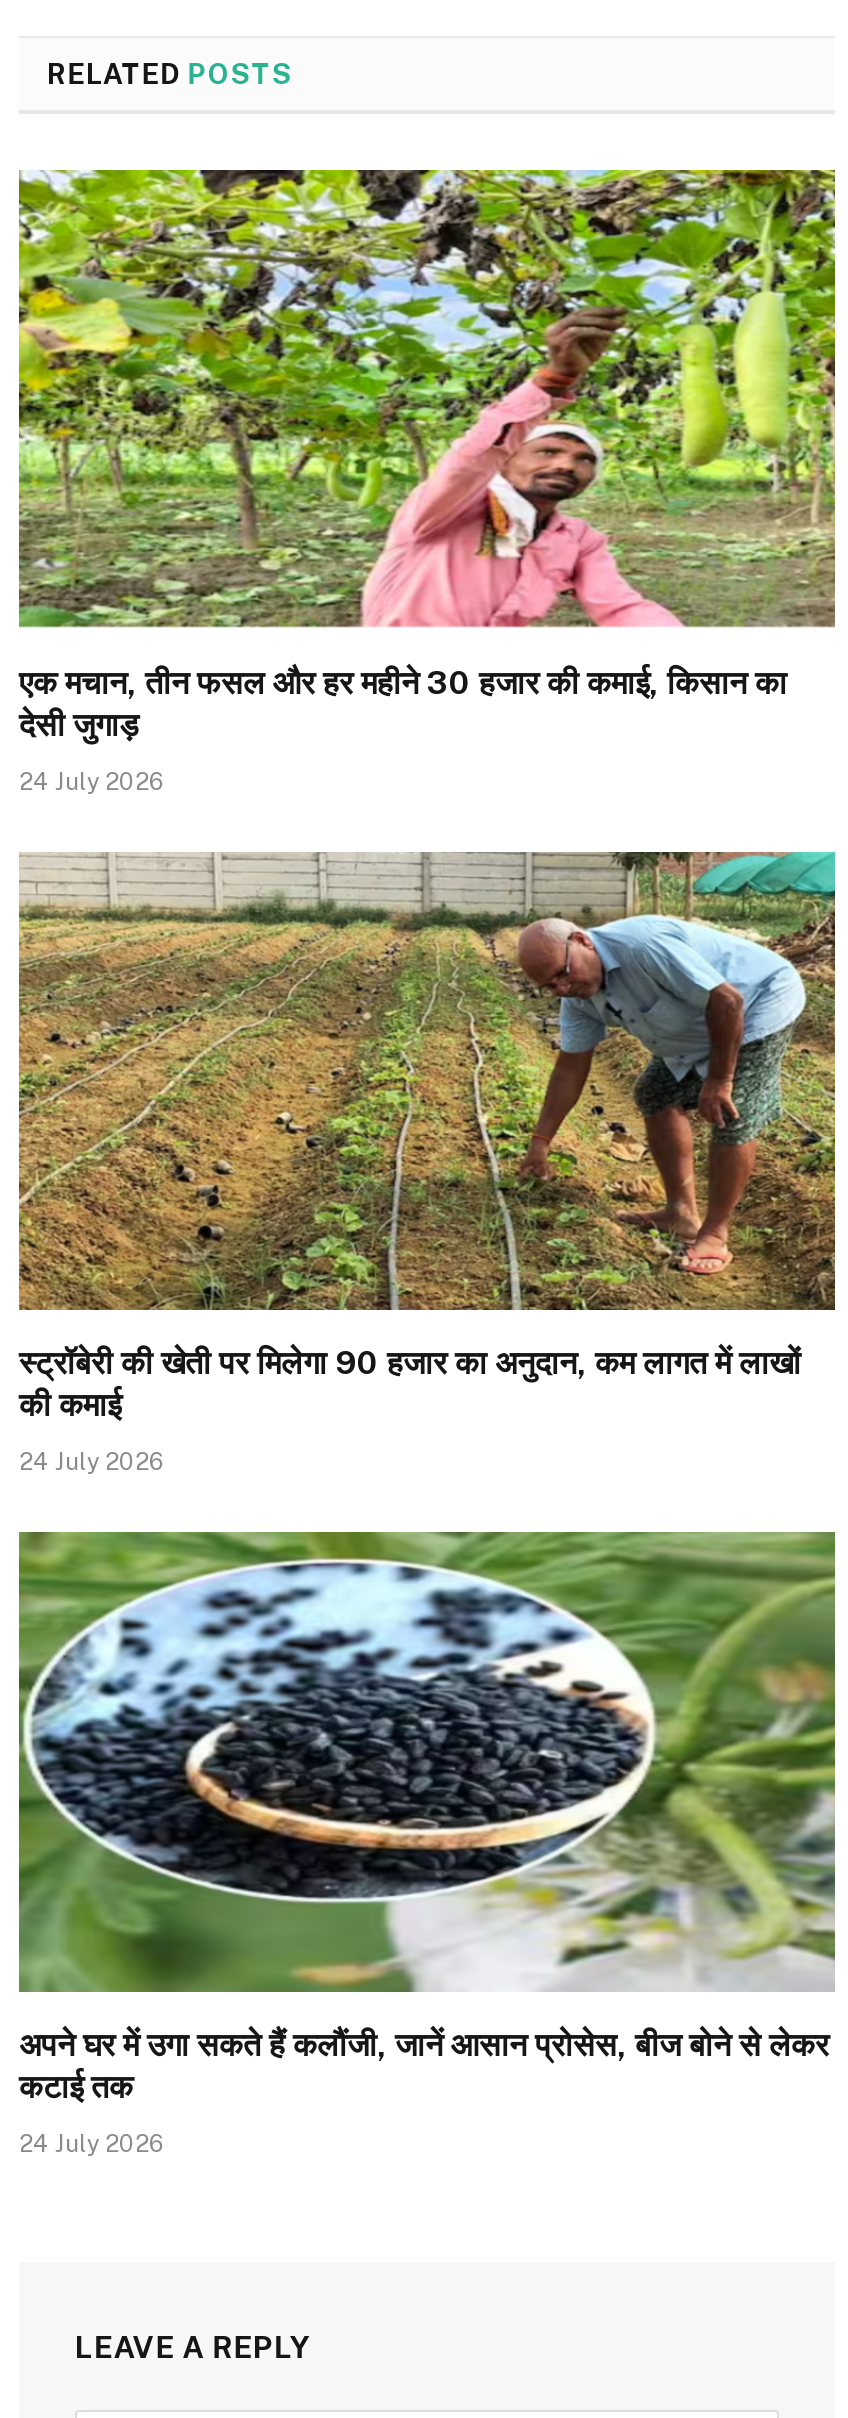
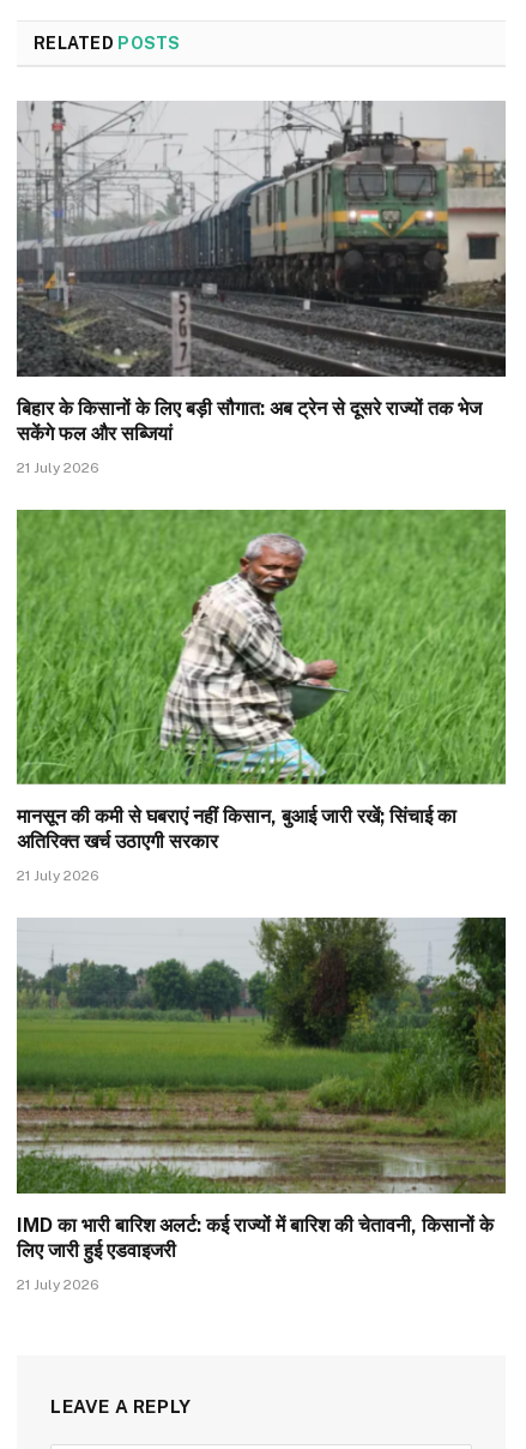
[17,168,837,743] [image] | एक मचान, तीन फसल और हर महीने 30 हजार की कमाई, किसान का | देसी जुगाड़ -> [16,100,507,445] [image] | बिहार के किसानों के लिए बड़ी सौगात: अब ट्रेन से दूसरे राज्यों तक भेज | सकेंगे फल और सब्जियां
[19,767,165,795] 24 July 2026 -> [17,459,99,476] 21 July 2026
[17,850,837,1424] [image] | स्ट्रॉबेरी की खेती पर मिलेगा 90 हजार का अनुदान, कम लागत में लाखों | की कमाई -> [16,509,507,853] [image] | मानसून की कमी से घबराएं नहीं किसान, बुआई जारी रखें; सिंचाई का | अतिरिक्त खर्च उठाएगी सरकार
[19,1448,165,1476] 24 July 2026 -> [17,867,99,884] 21 July 2026
[17,1530,837,2105] [image] | अपने घर में उगा सकते हैं कलौंजी, जानें आसान प्रोसेस, बीज बोने से लेकर | कटाई तक -> [17,916,507,1262] [image] | IMD का भारी बारिश अलर्ट: कई राज्यों में बारिश की चेतावनी, किसानों के | लिए जारी हुई एडवाइजरी
[19,2129,165,2157] 24 July 2026 -> [17,1276,99,1293] 21 July 2026

